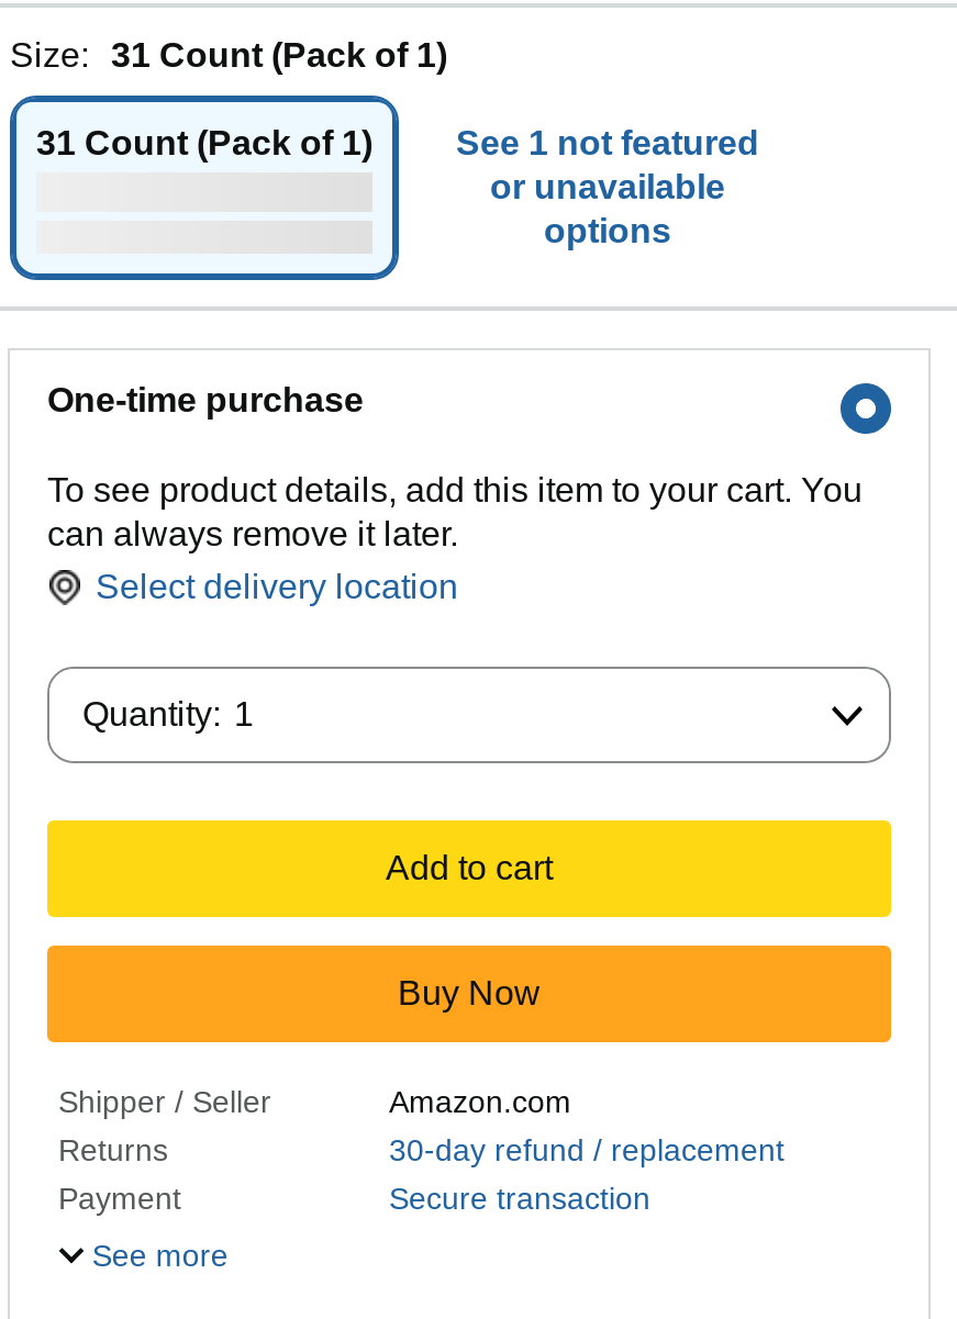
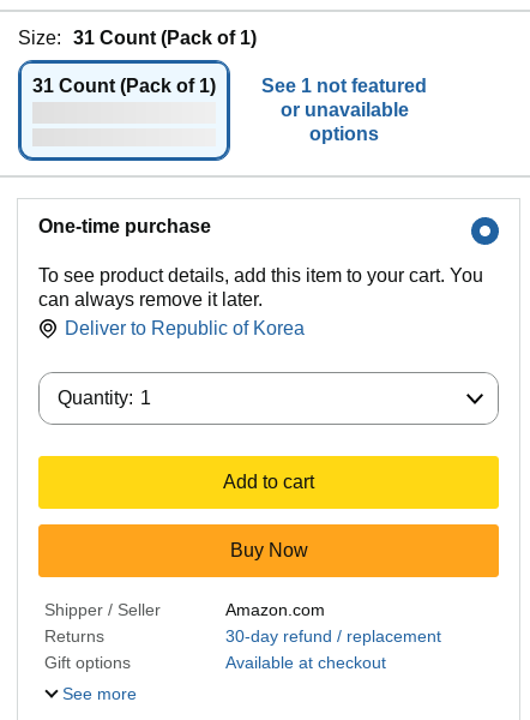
[96,568,458,605] Select delivery location -> [65,318,305,339] Deliver to Republic of Korea
[58,1181,650,1216] Payment | Secure transaction -> [44,653,386,672] Gift options | Available at checkout

